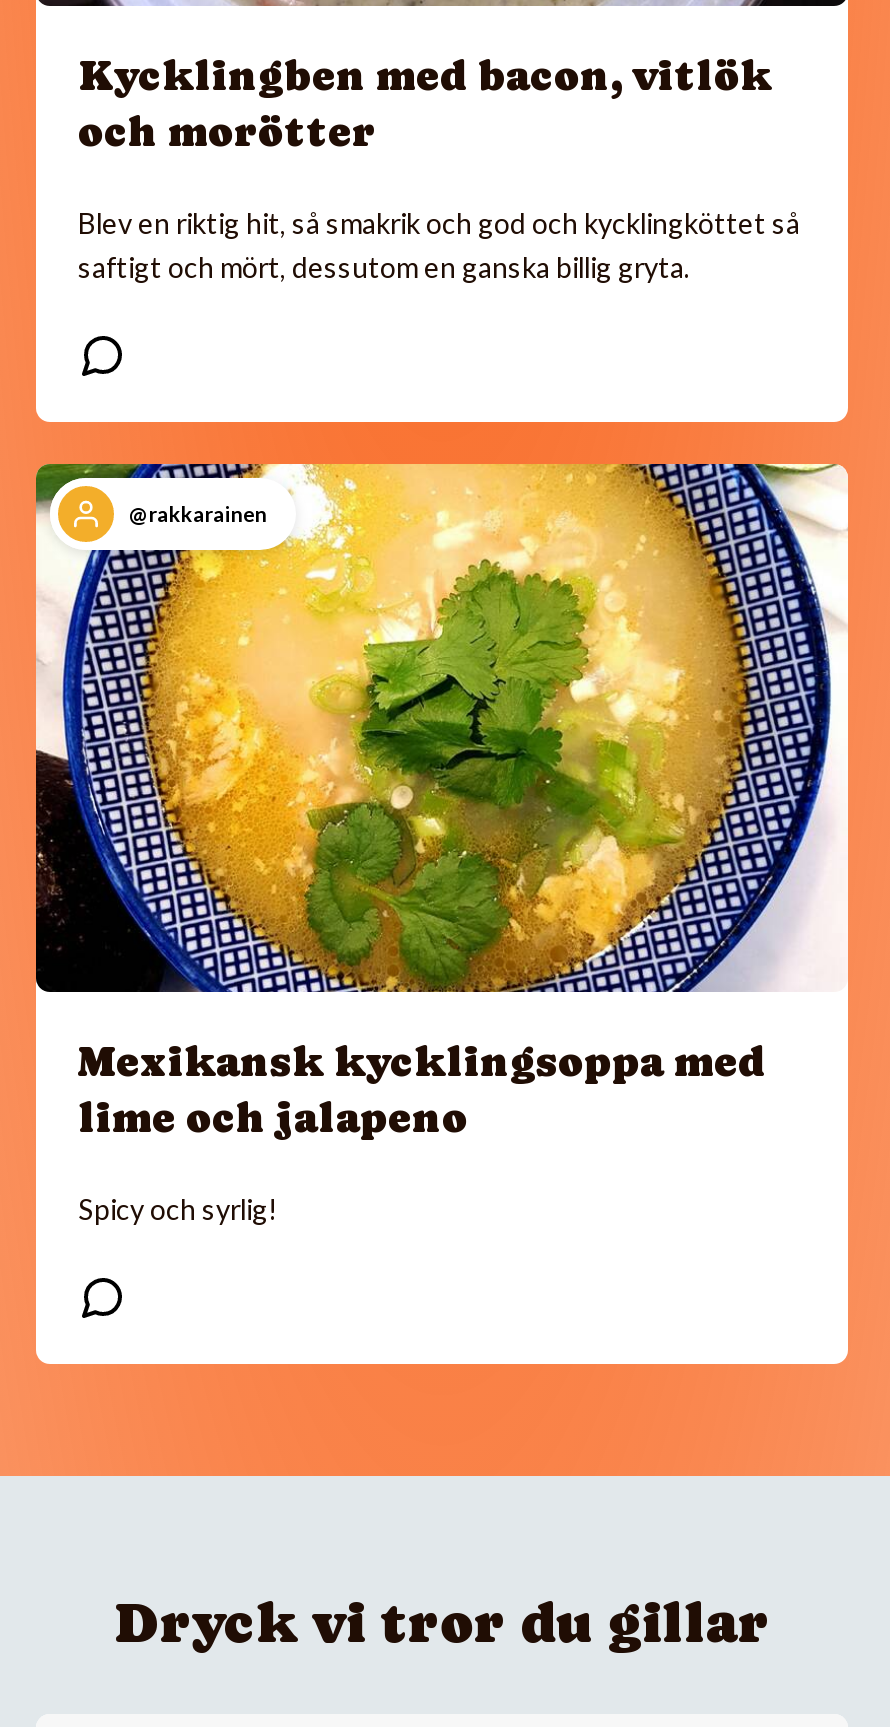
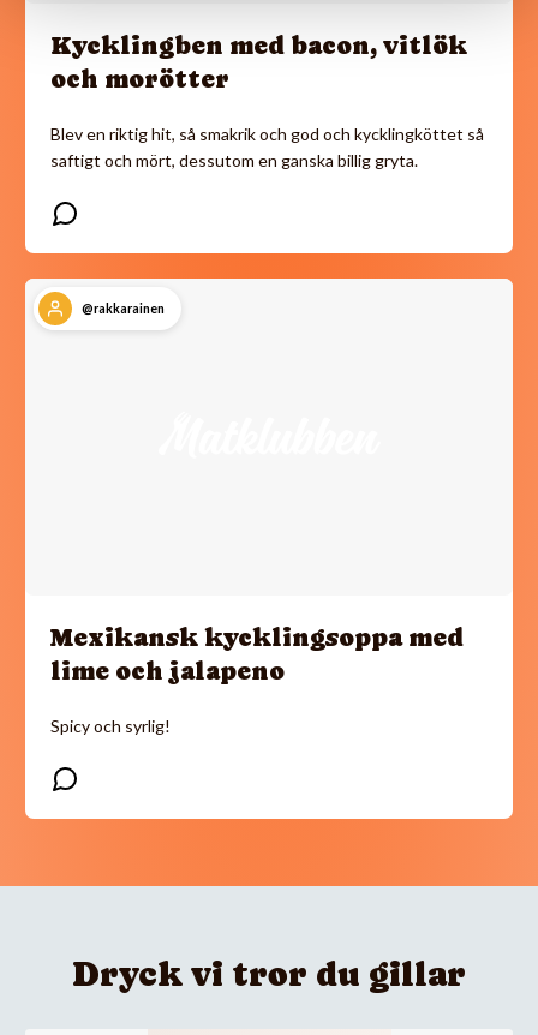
[34,462,842,994] [image] -> none

